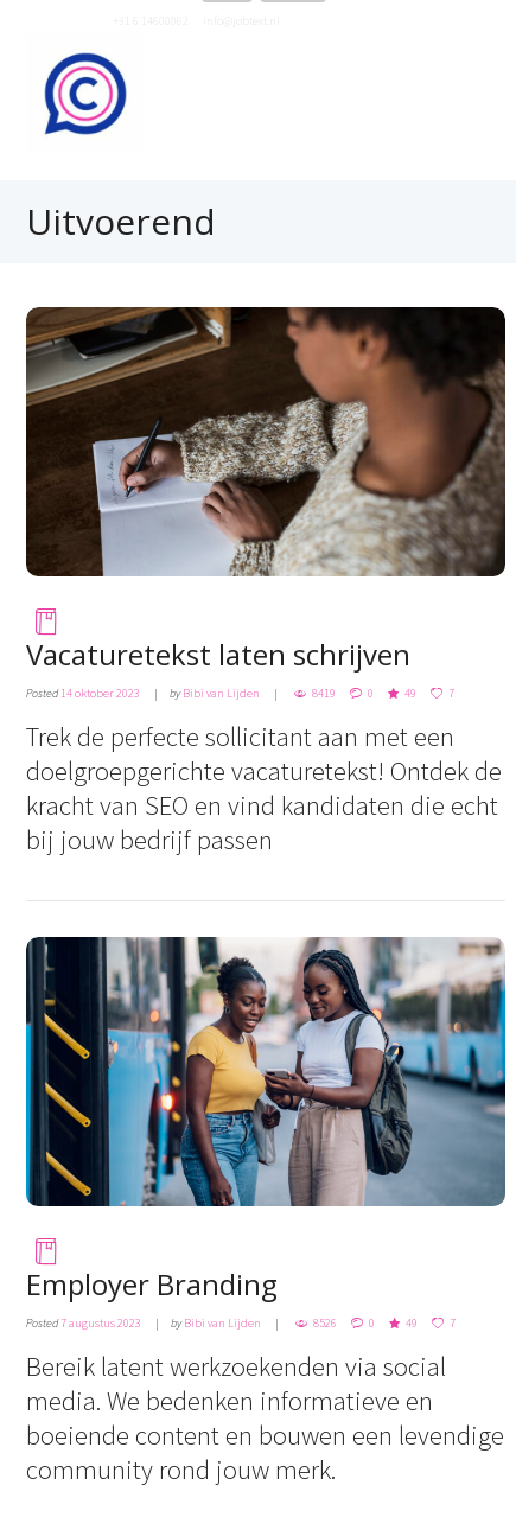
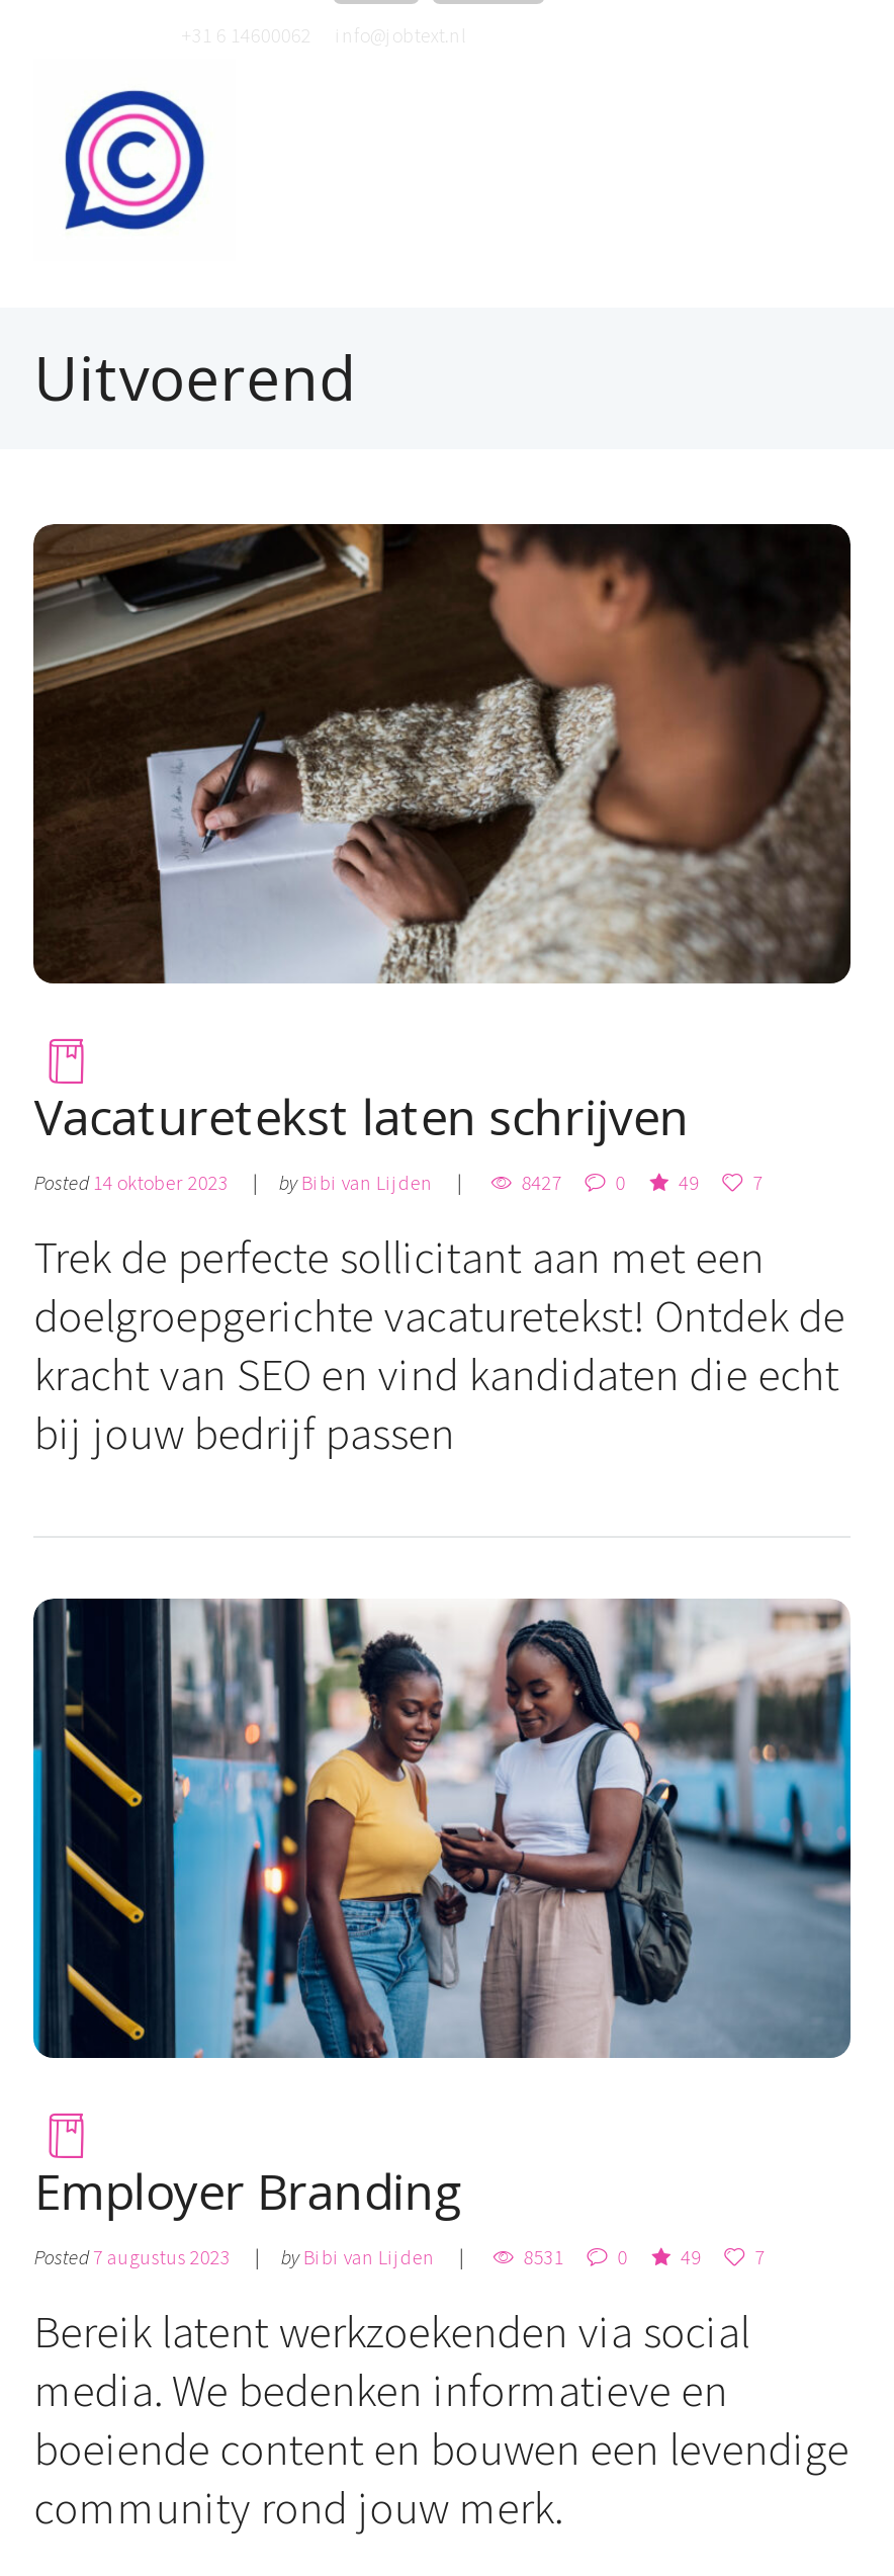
[312,685,336,701] 8419 -> [521,1169,562,1196] 8427
[314,1315,337,1330] 8526 -> [523,2244,564,2270] 8531

